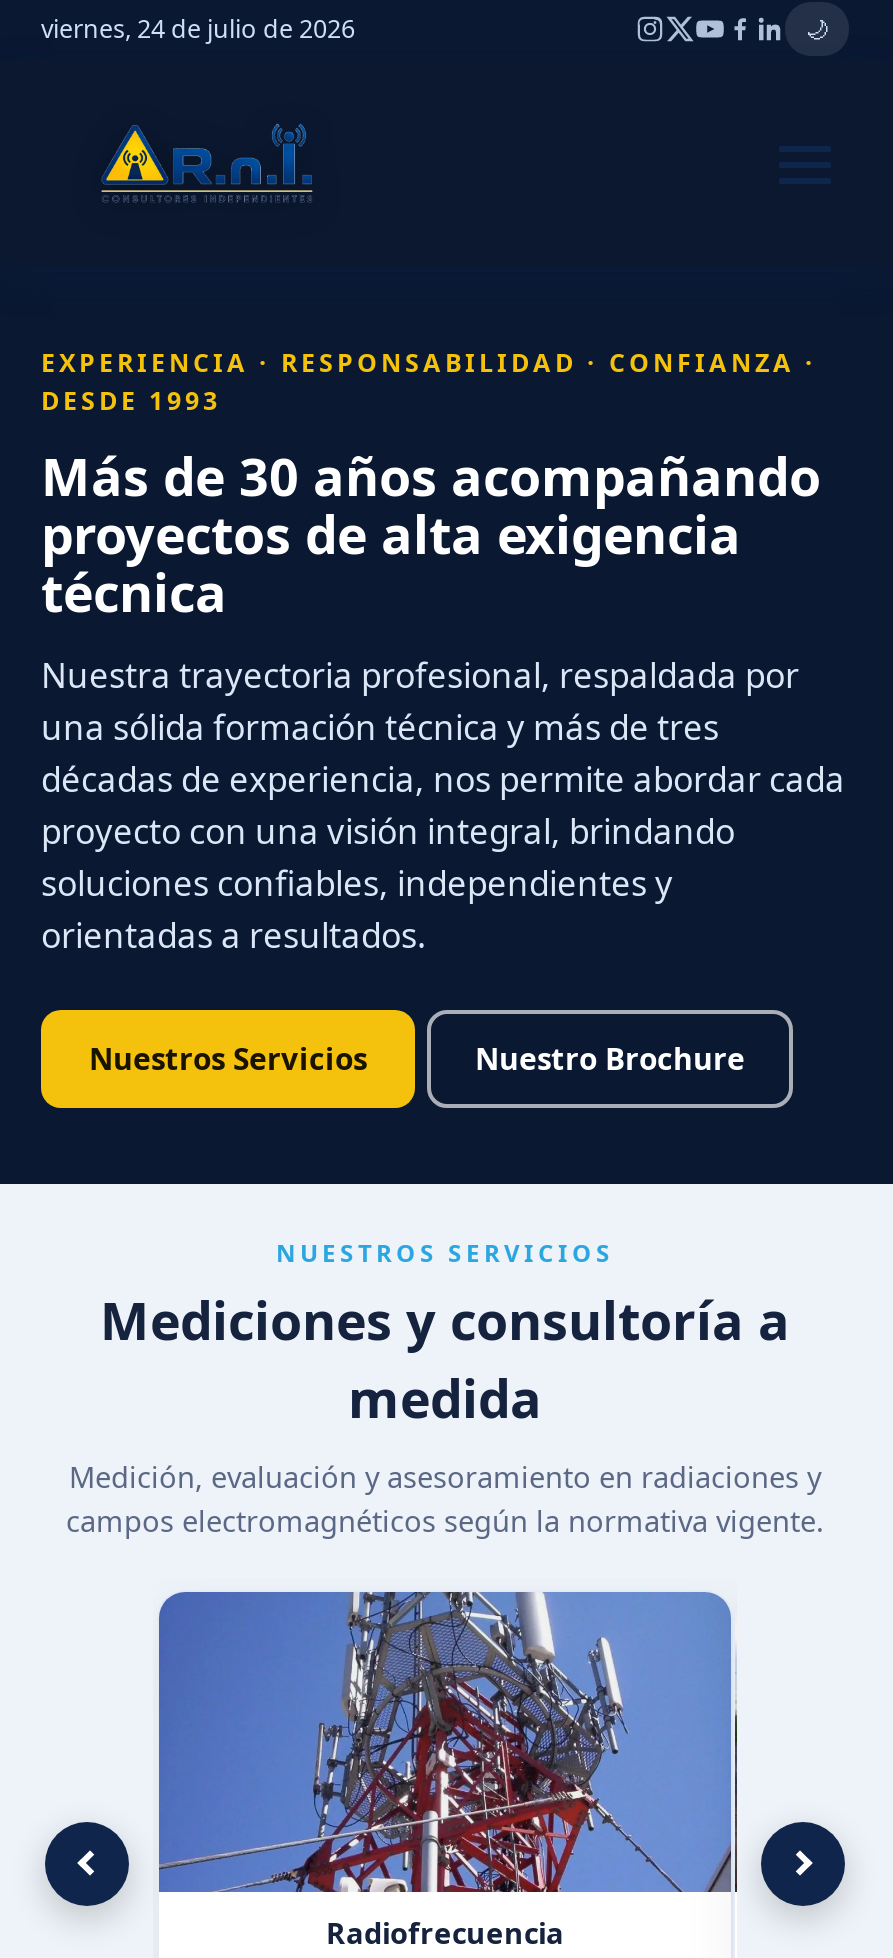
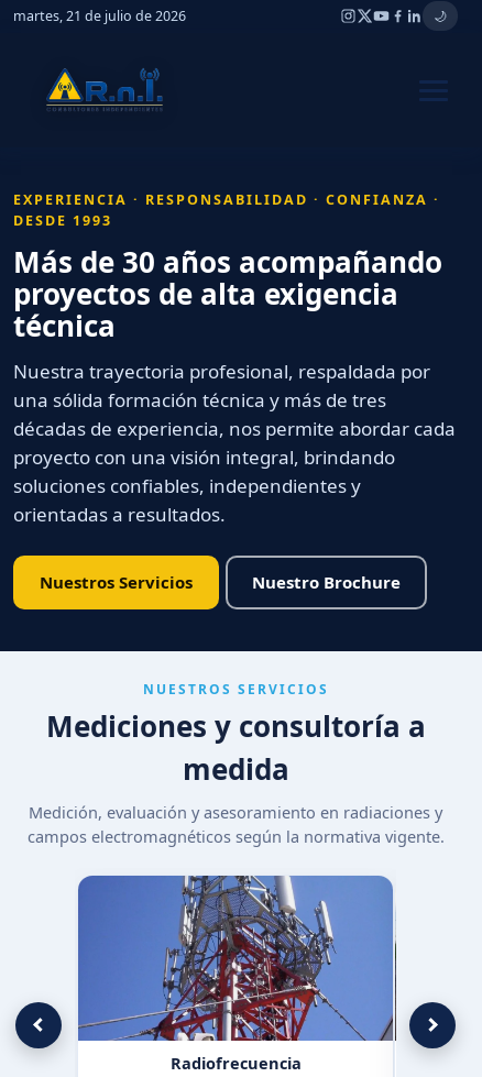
[41,11,355,45] viernes, 24 de julio de 2026 -> [13,6,186,25] martes, 21 de julio de 2026

